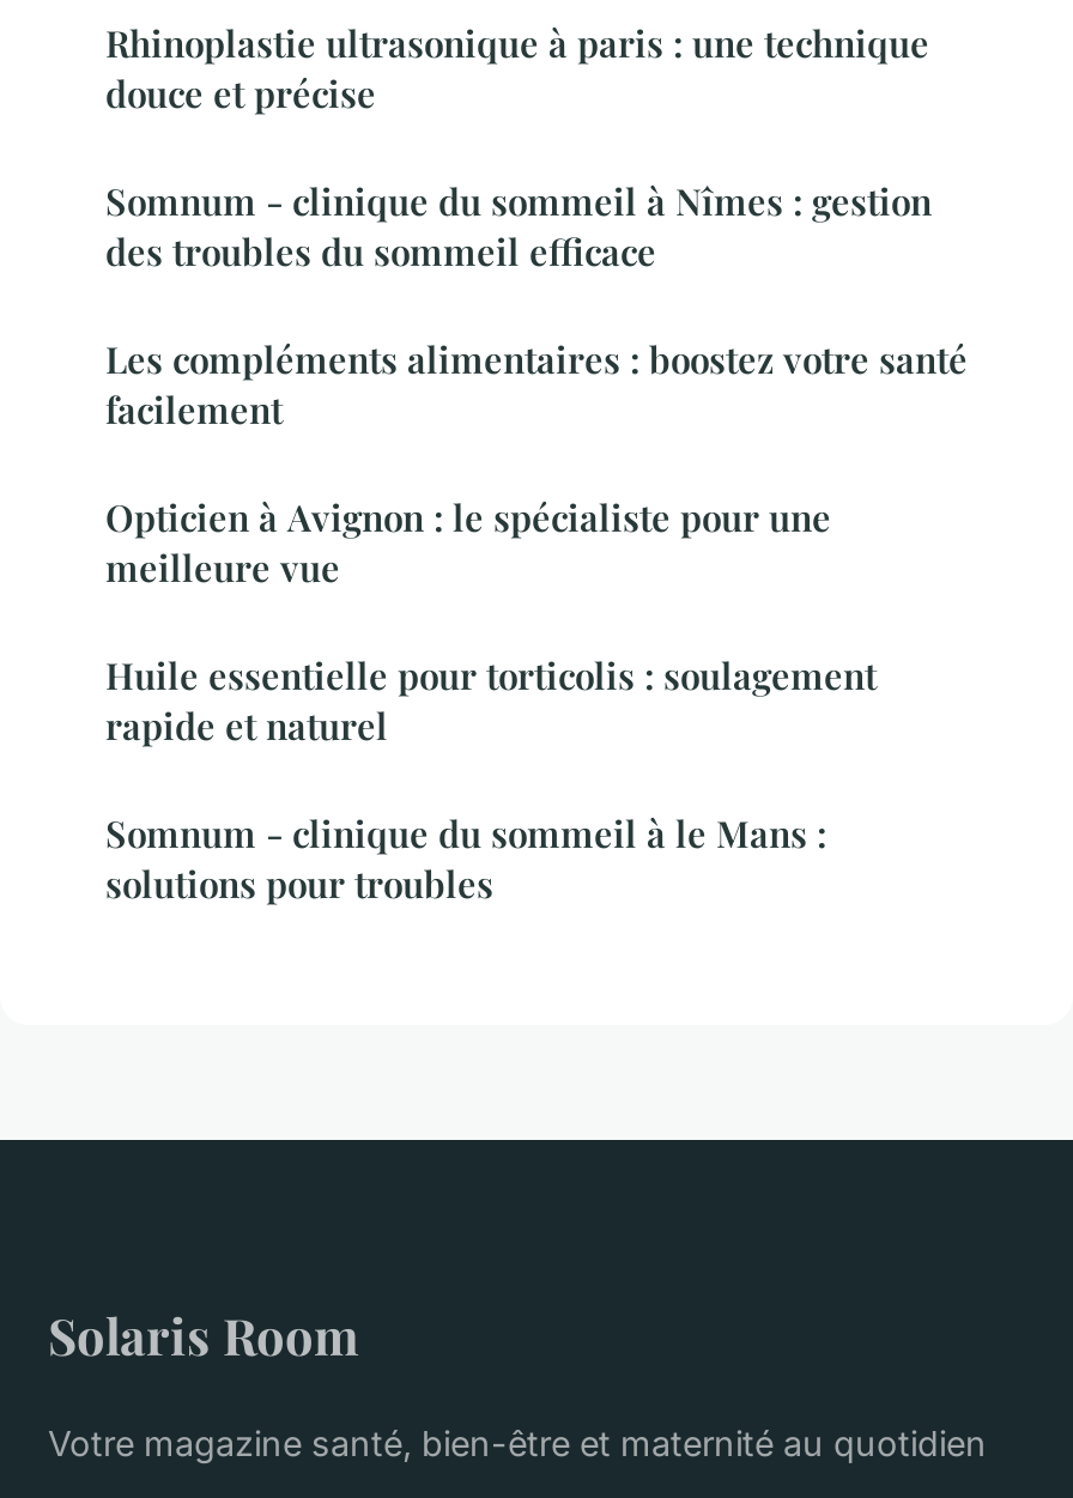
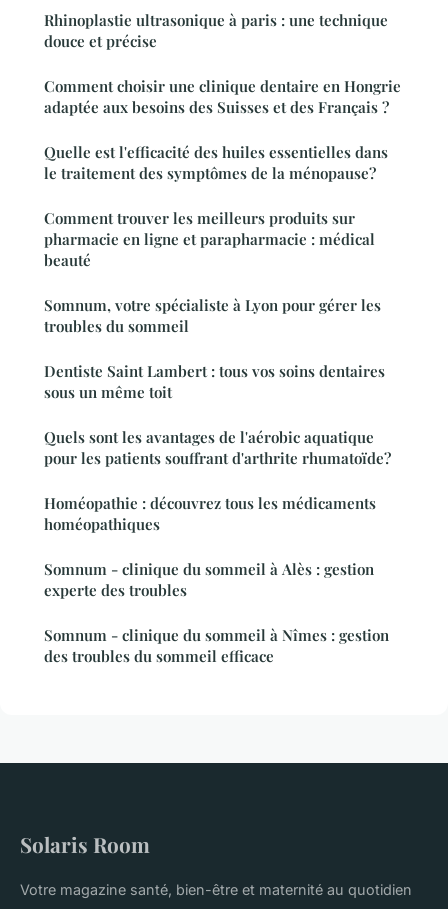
none -> [44,76,401,600] Comment choisir une clinique dentaire en Hongrie | adaptée aux besoins des Suisses et des Français ? | Quelle est l'efficacité des huiles essentielles dans | le traitement des symptômes de la ménopause? | Comment trouver les meilleurs produits sur | pharmacie en ligne et parapharmacie : médical | beauté | Somnum, votre spécialiste à Lyon pour gérer les | troubles du sommeil | Dentiste Saint Lambert : tous vos soins dentaires | sous un même toit | Quels sont les avantages de l'aérobic aquatique | pour les patients souffrant d'arthrite rhumatoïde? | Homéopathie : découvrez tous les médicaments | homéopathiques | Somnum - clinique du sommeil à Alès : gestion | experte des troubles
moved [105,177,932,275] -> [44,625,389,666]: Somnum - clinique du sommeil à Nîmes : gestion | des troubles du sommeil efficace
[105,335,968,907] Les compléments alimentaires : boostez votre santé | facilement | Opticien à Avignon : le spécialiste pour une | meilleure vue | Huile essentielle pour torticolis : soulagement | rapide et naturel | Somnum - clinique du sommeil à le Mans : | solutions pour troubles -> none

